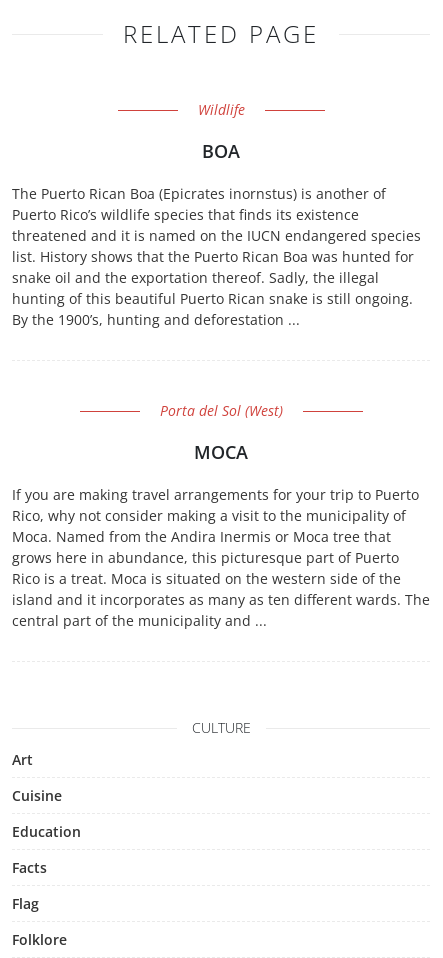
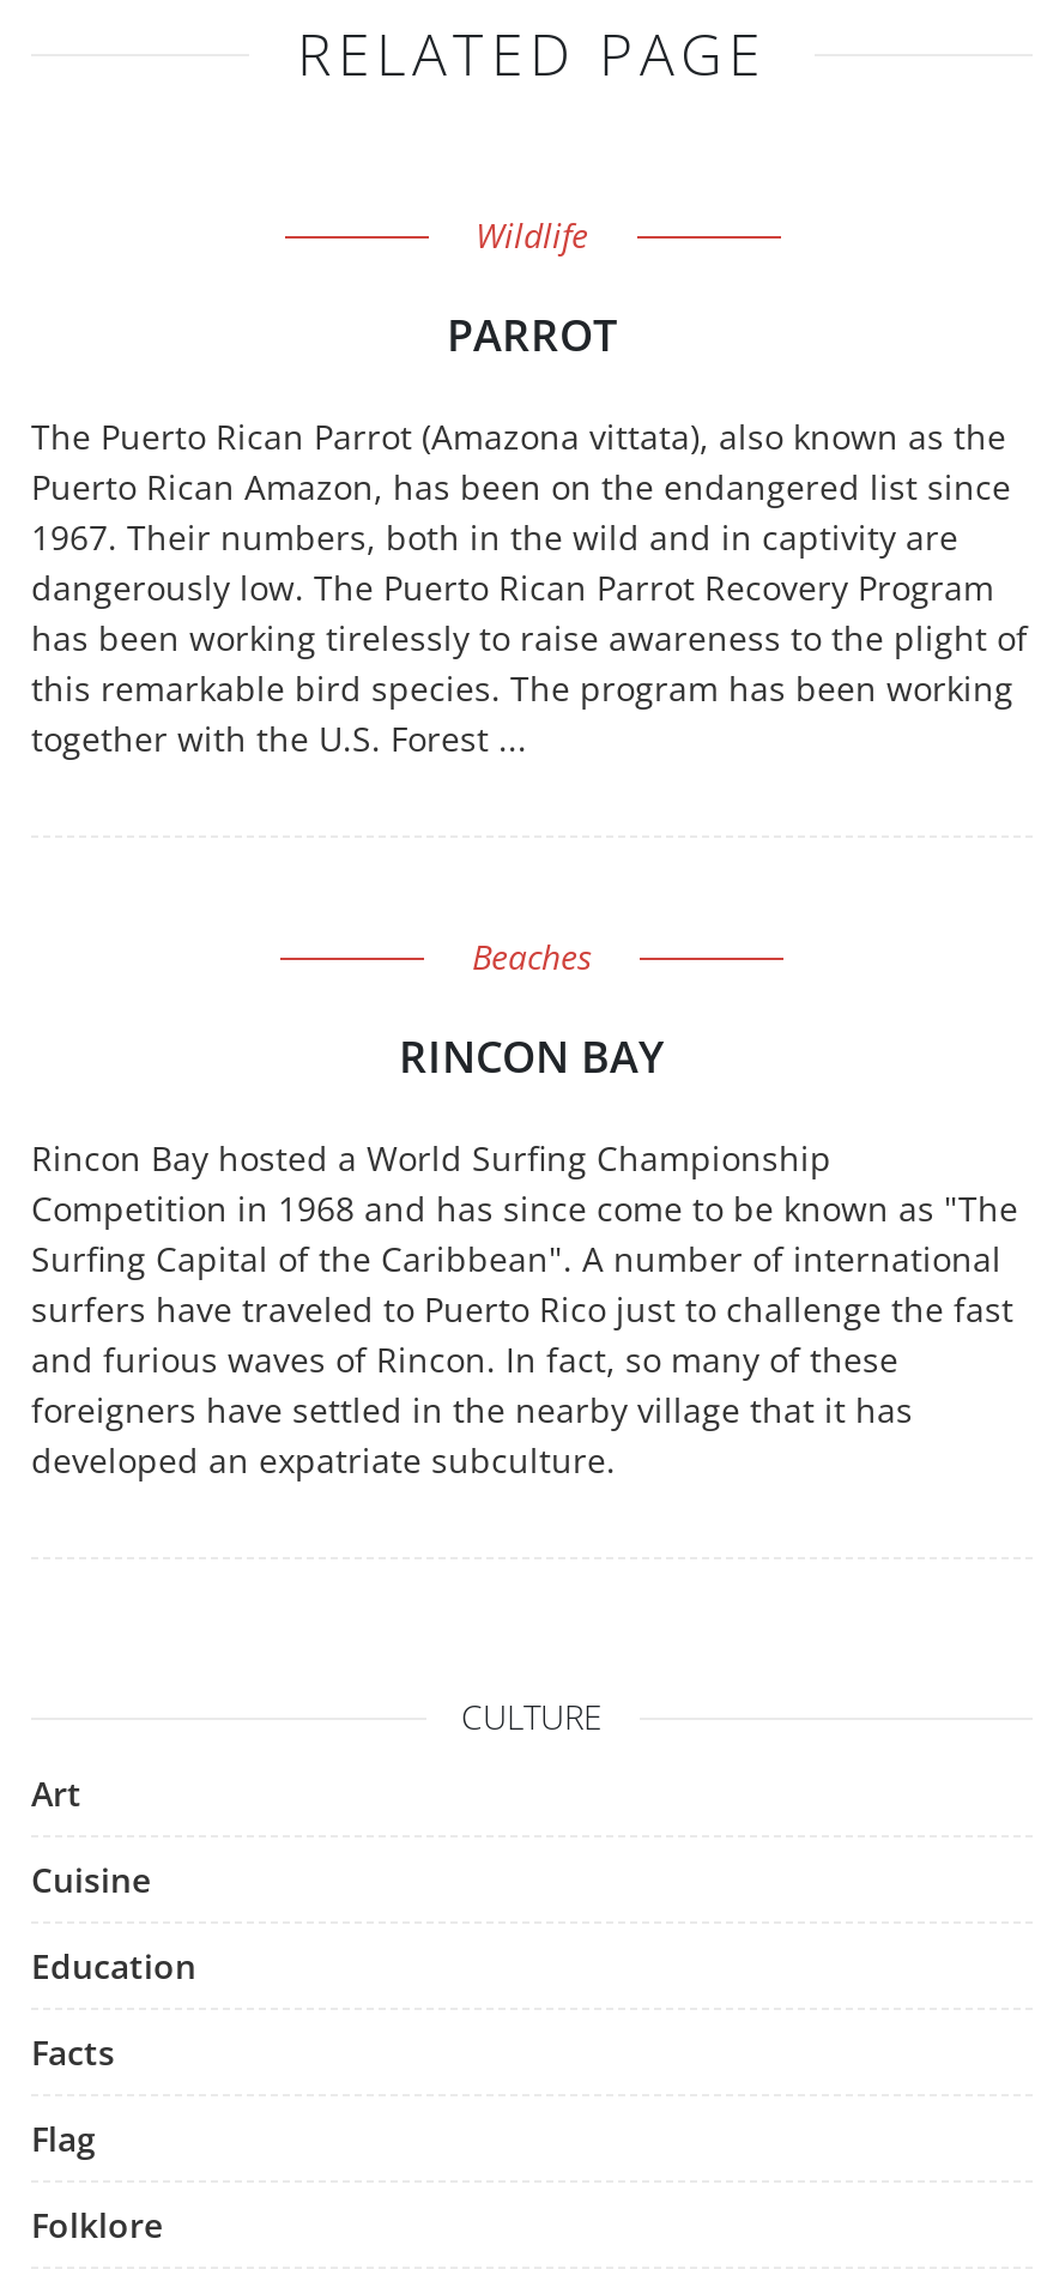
[202,139,240,163] BOA -> [447,306,617,363] PARROT
[12,184,421,329] The Puerto Rican Boa (Epicrates inornstus) is another of | Puerto Rico’s wildlife species that finds its existence | threatened and it is named on the IUCN endangered species | list. History shows that the Puerto Rican Boa was hunted for | snake oil and the exportation thereof. Sadly, the illegal | hunting of this beautiful Puerto Rican snake is still ongoing. | By the 1900’s, hunting and deforestation ... -> [31,414,1028,761] The Puerto Rican Parrot (Amazona vittata), also known as the | Puerto Rican Amazon, has been on the endangered list since | 1967. Their numbers, both in the wild and in captivity are | dangerously low. The Puerto Rican Parrot Recovery Program | has been working tirelessly to raise awareness to the plight of | this remarkable bird species. The program has been working | together with the U.S. Forest ...
[159,401,282,420] Porta del Sol (West) -> [472,934,592,979] Beaches
[194,440,248,464] MOCA -> [399,1027,665,1085] RINCON BAY
[12,485,430,630] If you are making travel arrangements for your trip to Puerto | Rico, why not consider making a visit to the municipality of | Moca. Named from the Andira Inermis or Moca tree that | grows here in abundance, this picturesque part of Puerto | Rico is a treat. Moca is situated on the western side of the | island and it incorporates as many as ten different wards. The | central part of the municipality and ... -> [31,1135,1018,1483] Rincon Bay hosted a World Surfing Championship | Competition in 1968 and has since come to be known as "The | Surfing Capital of the Caribbean". A number of international | surfers have traveled to Puerto Rico just to challenge the fast | and furious waves of Rincon. In fact, so many of these | foreigners have settled in the nearby village that it has | developed an expatriate subculture.

